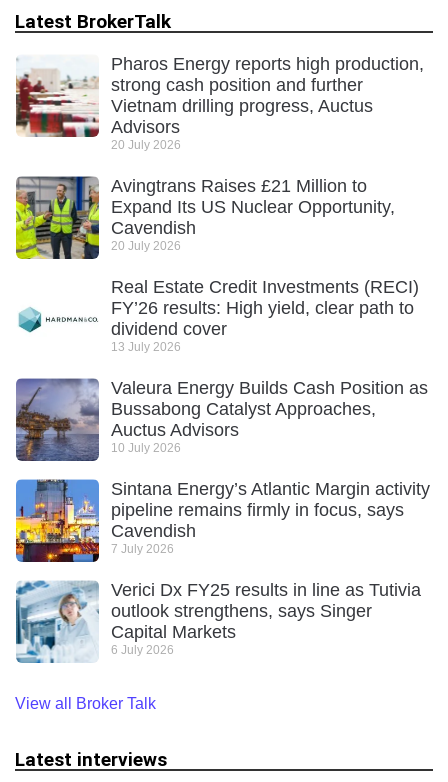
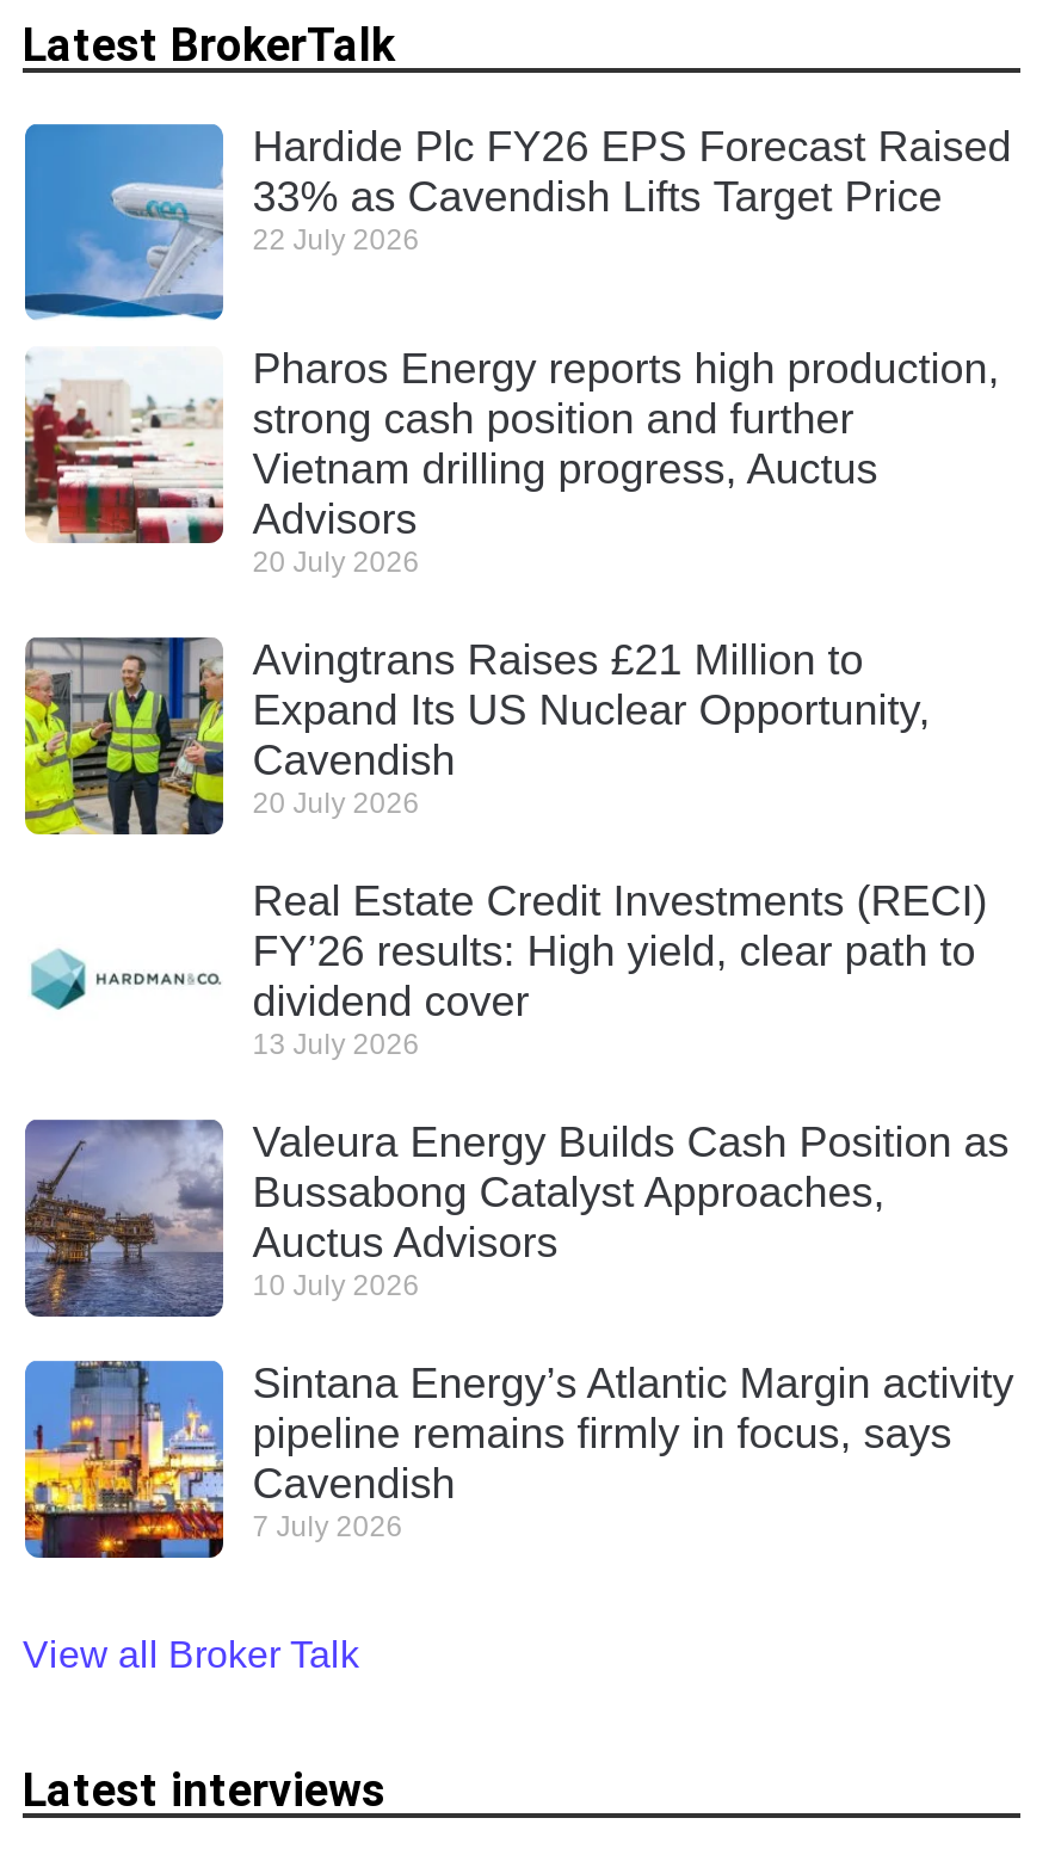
none -> [23,121,1011,321] [image] | Hardide Plc FY26 EPS Forecast Raised | 33% as Cavendish Lifts Target Price | 22 July 2026
moved [14,54,430,556] -> [20,345,1014,1544]: [image] | Pharos Energy reports high production, | strong cash position and further | ... | Cavendish | 7 July 2026
[15,580,421,664] [image] | Verici Dx FY25 results in line as Tutivia | outlook strengthens, says Singer | Capital Markets | 6 July 2026 -> none

